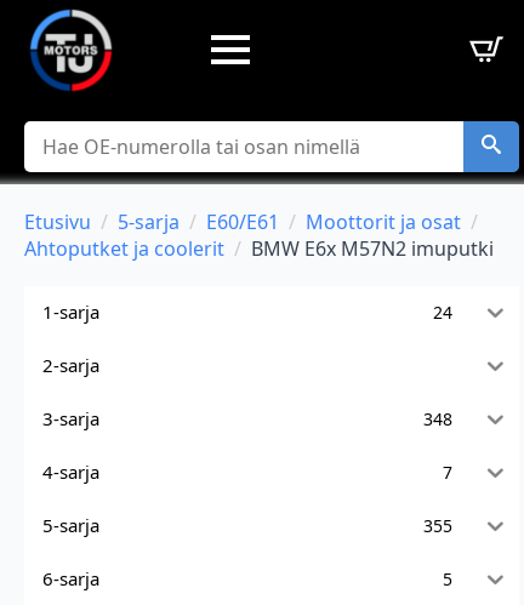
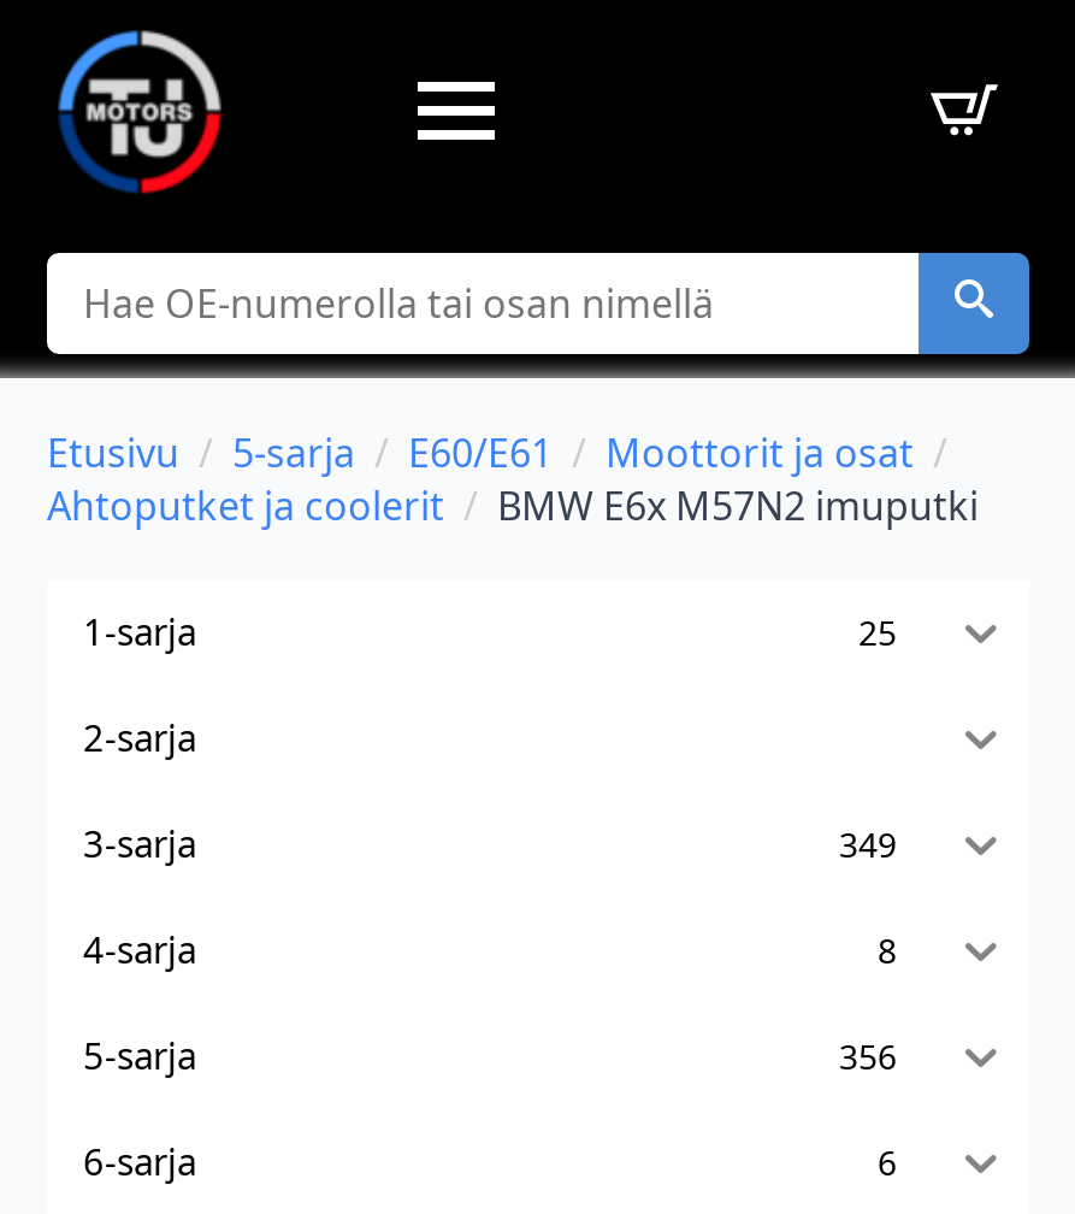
[433,301,452,324] 24 -> [858,609,897,655] 25
[423,407,452,430] 348 -> [839,821,897,867] 349
[443,461,452,484] 7 -> [878,927,897,973] 8
[423,514,452,537] 355 -> [839,1033,897,1079] 356
[443,567,452,590] 5 -> [878,1139,897,1185] 6

